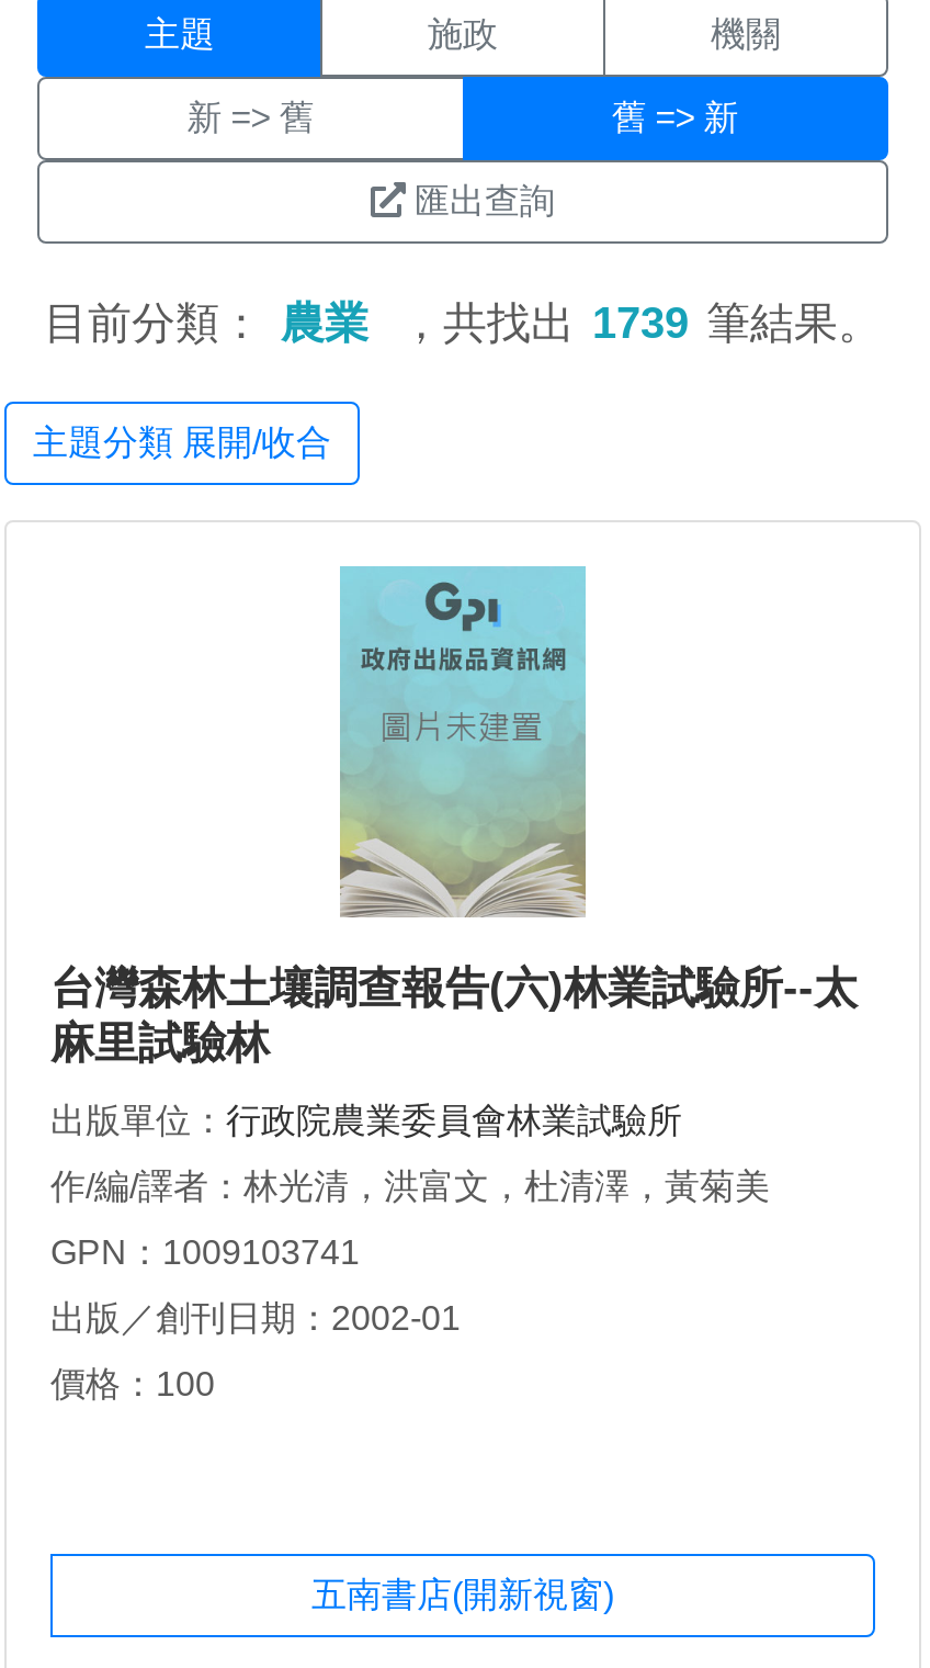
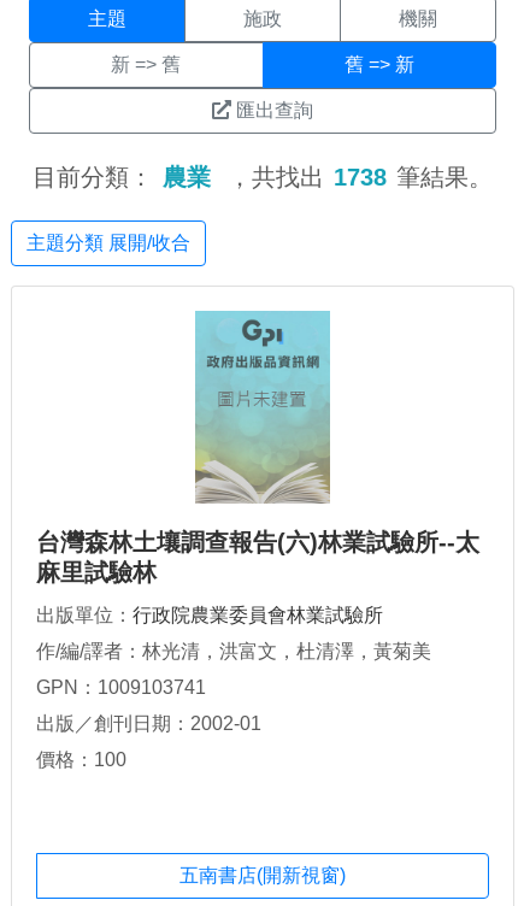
[44,298,882,347] 目前分類： 農業 ，共找出 1739 筆結果。 -> [33,164,493,190] 目前分類： 農業 ，共找出 1738 筆結果。

